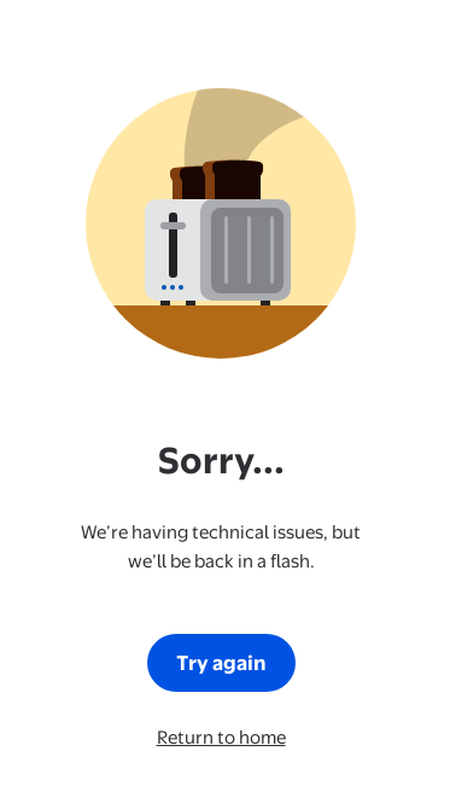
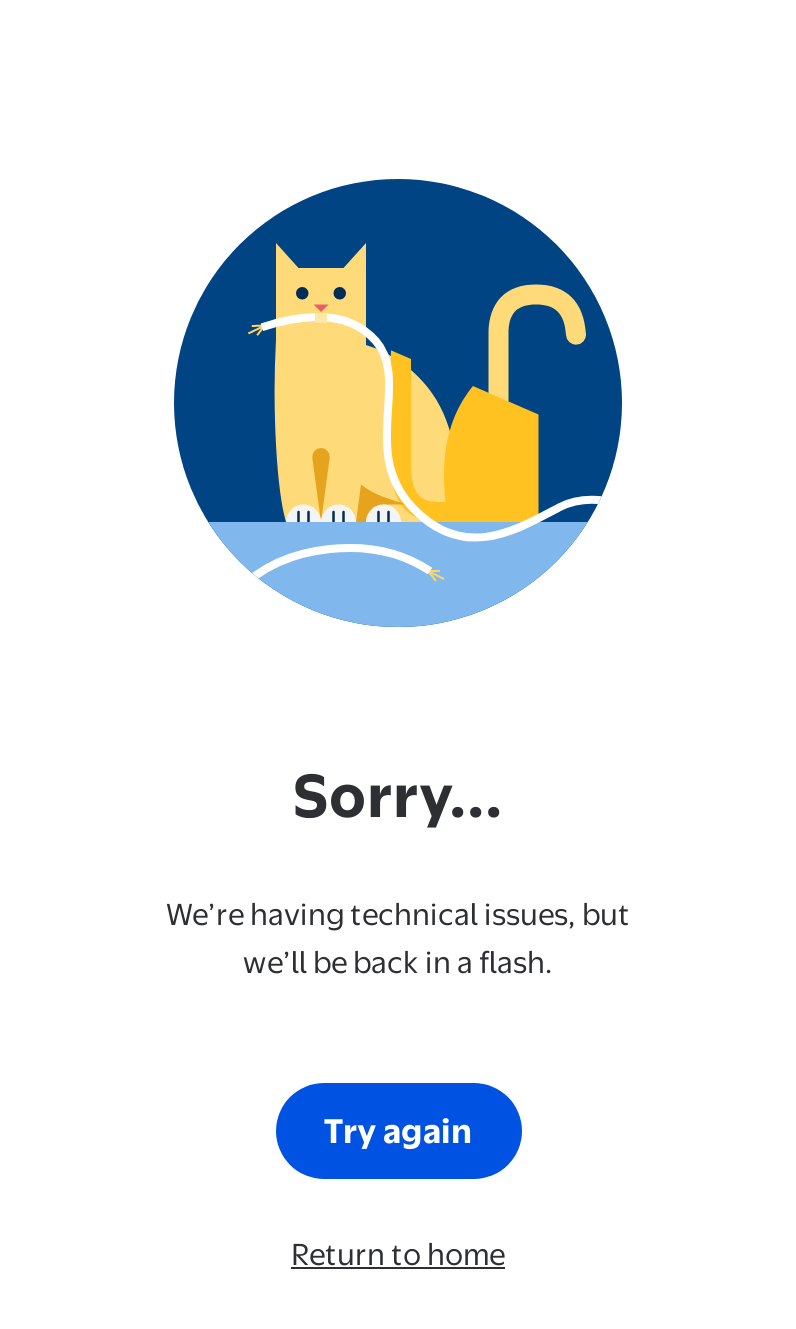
[86,88,356,360] [image] -> [172,177,624,629] [image]

